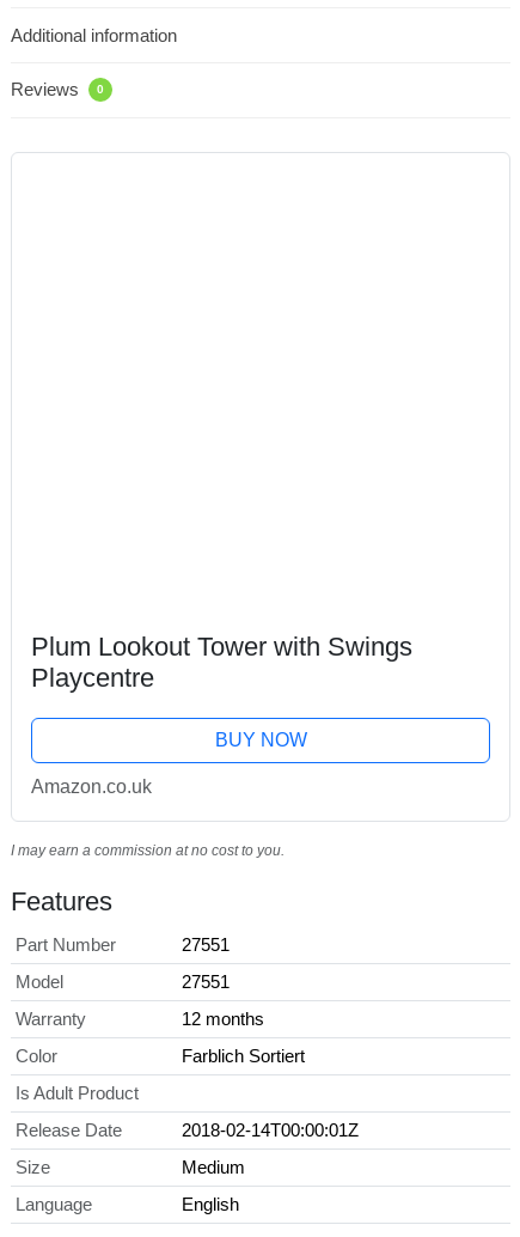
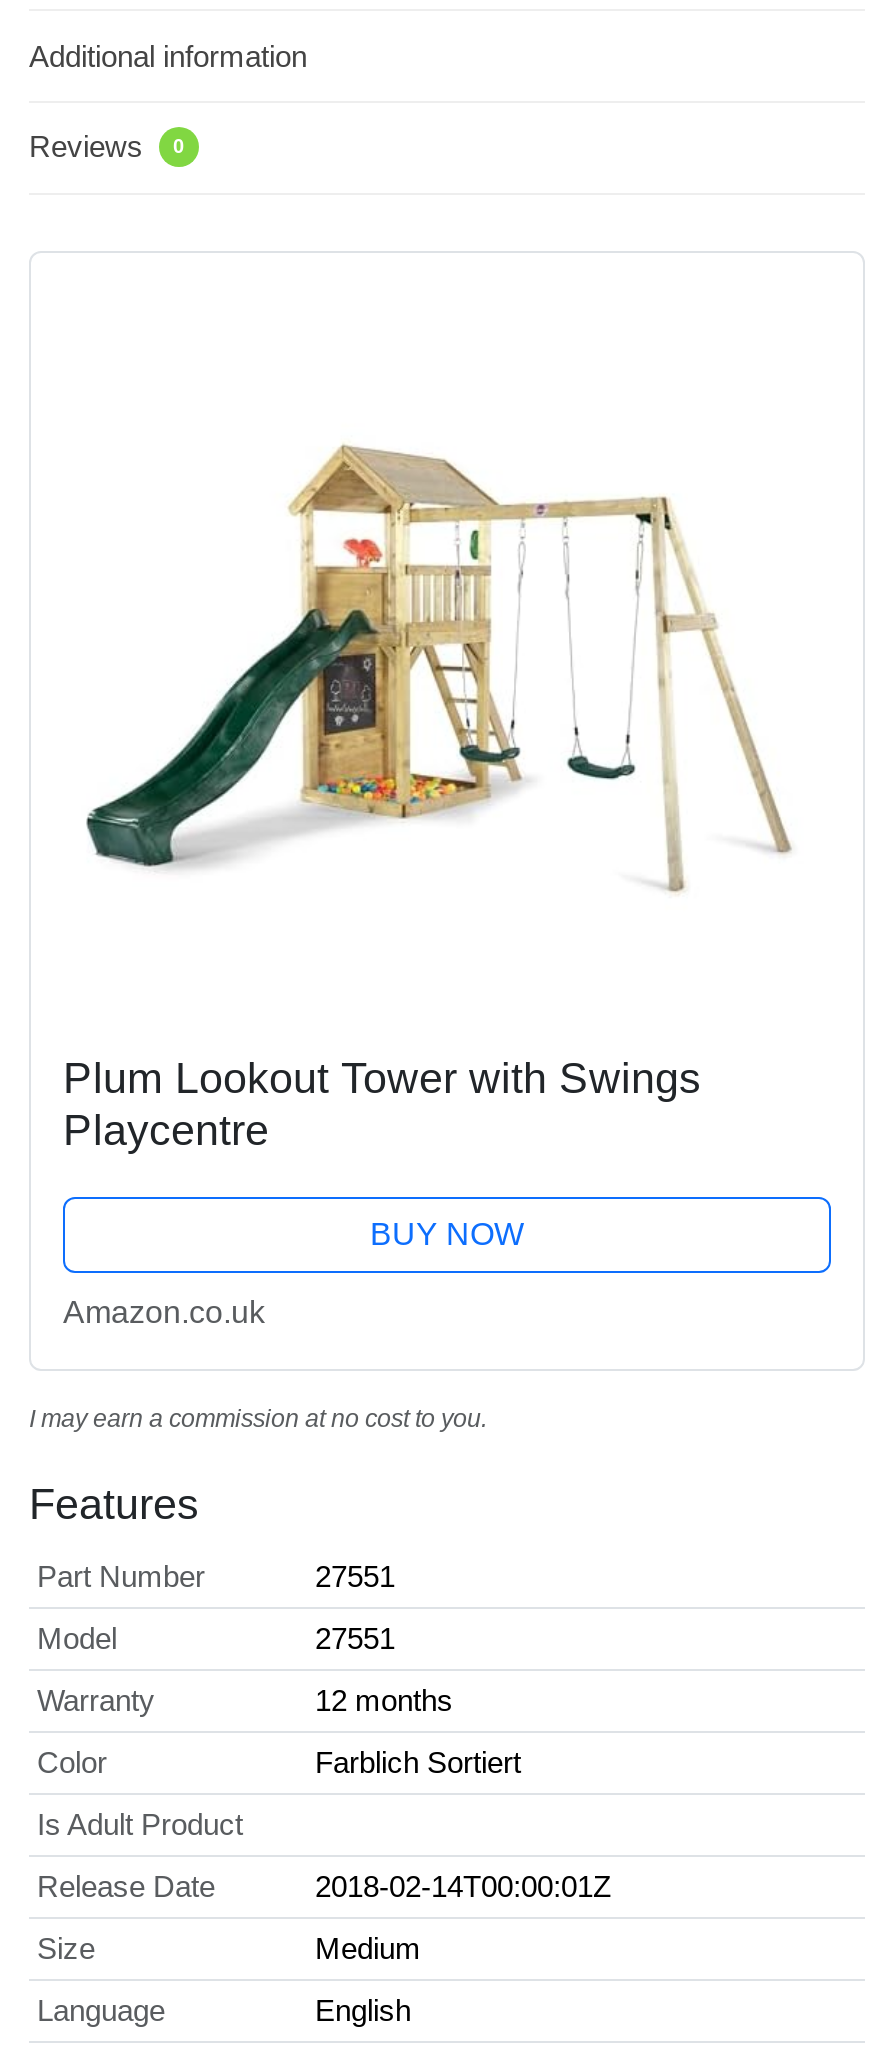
none -> [85,443,793,895] [image]

